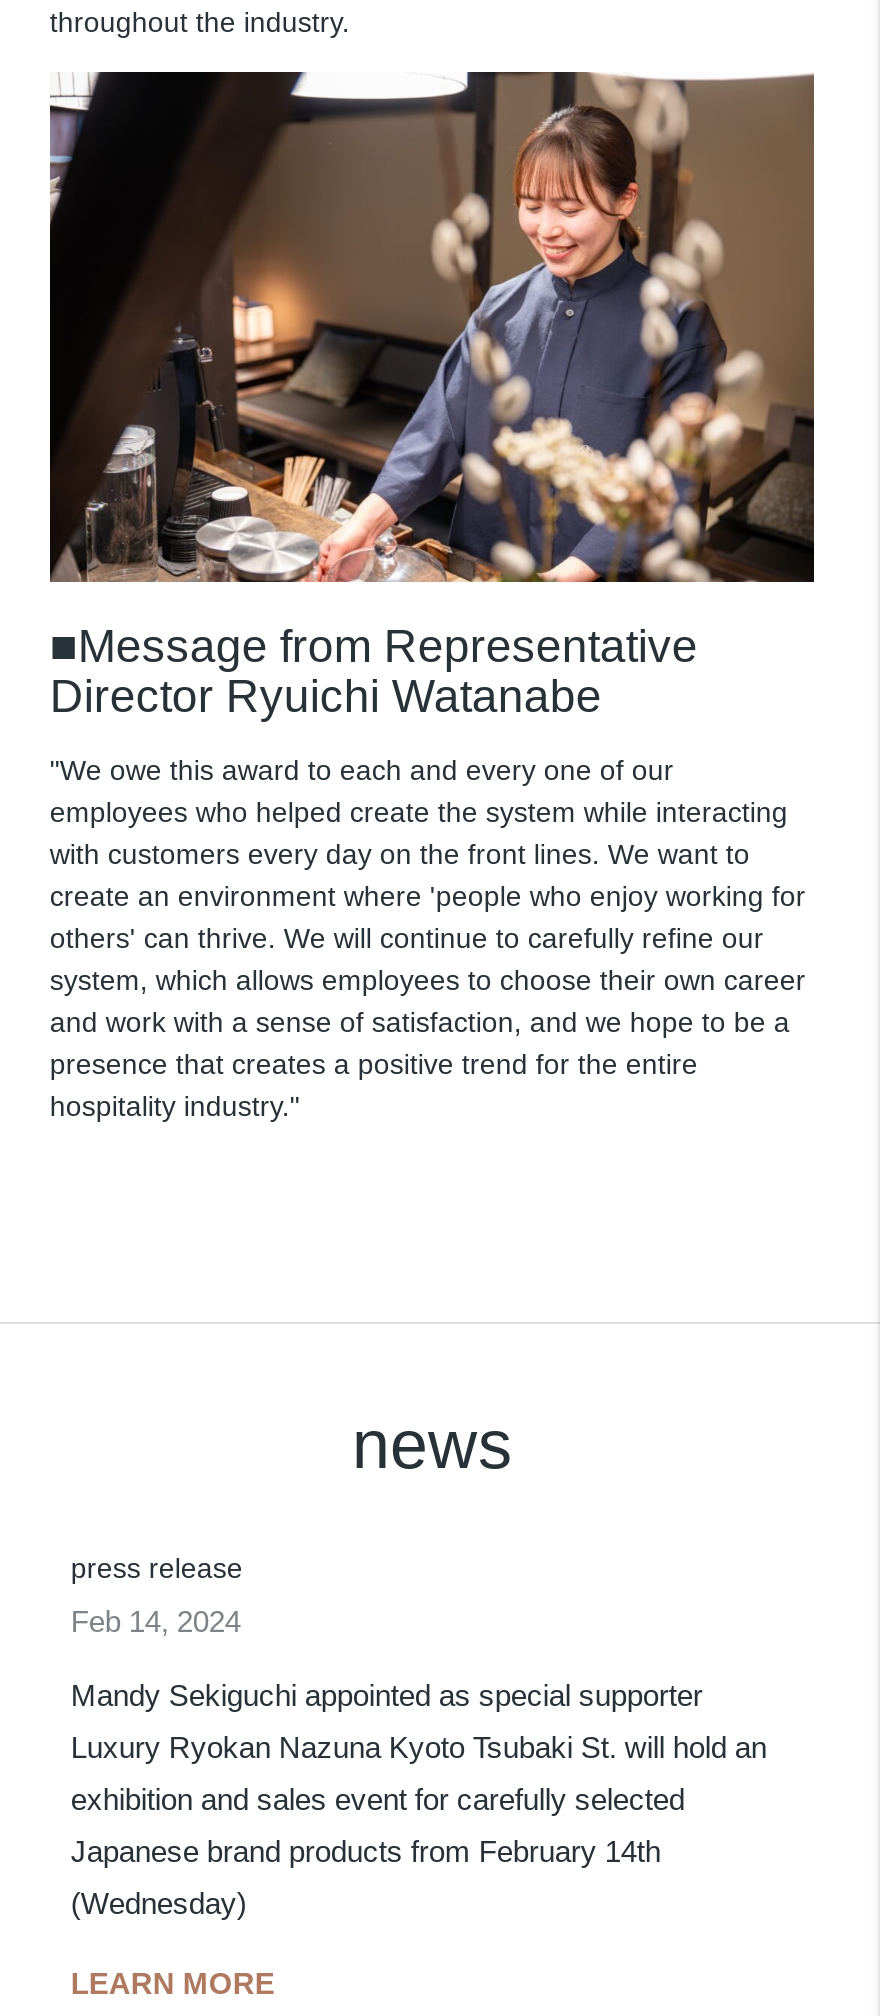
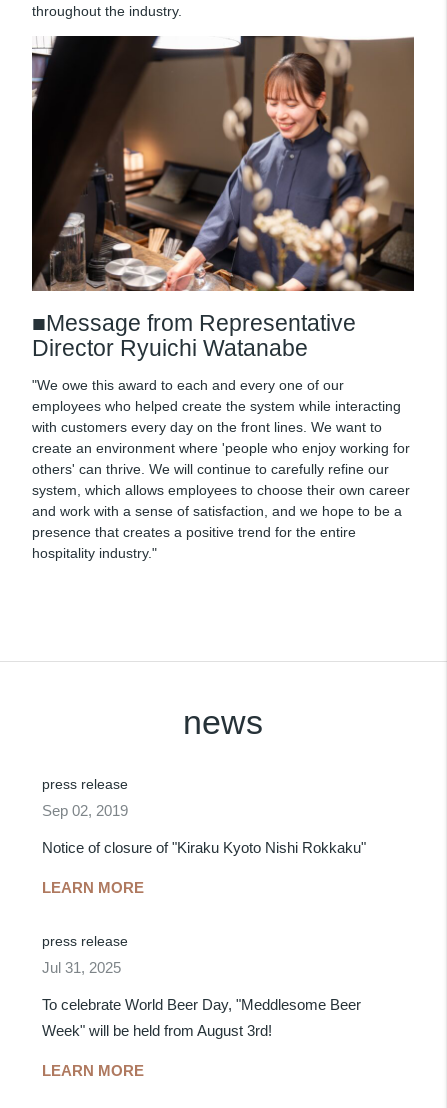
[71,1605,767,1921] Feb 14, 2024 | Mandy Sekiguchi appointed as special supporter | Luxury Ryokan Nazuna Kyoto Tsubaki St. will hold an | exhibition and sales event for carefully selected | Japanese brand products from February 14th | (Wednesday) -> [42,802,366,1039] Sep 02, 2019 | Notice of closure of "Kiraku Kyoto Nishi Rokkaku" | LEARN MORE | press release | Jul 31, 2025 | To celebrate World Beer Day, "Meddlesome Beer | Week" will be held from August 3rd!

